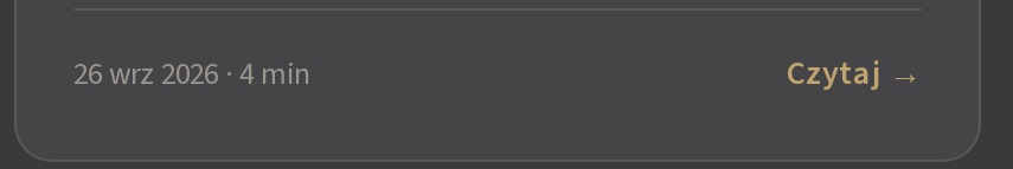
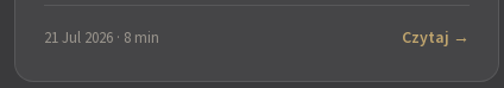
[73,54,310,96] 26 wrz 2026 · 4 min -> [44,27,159,48] 21 Jul 2026 · 8 min

